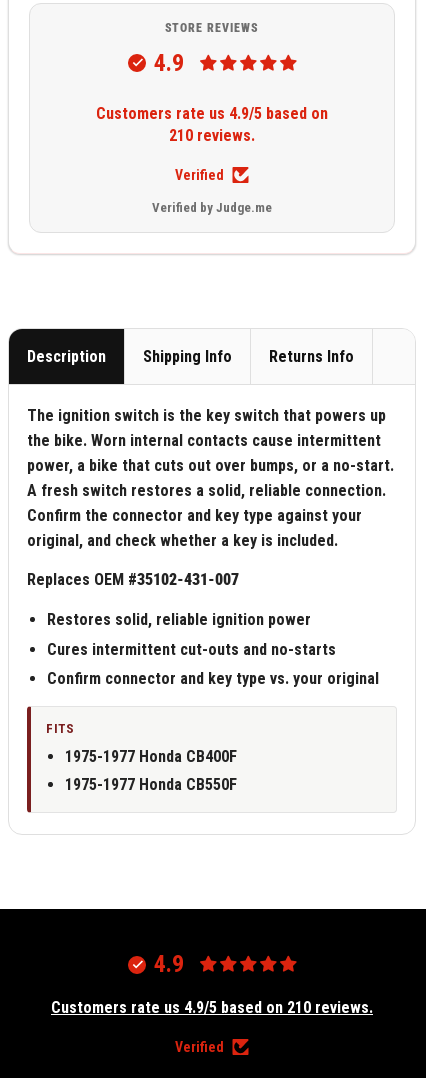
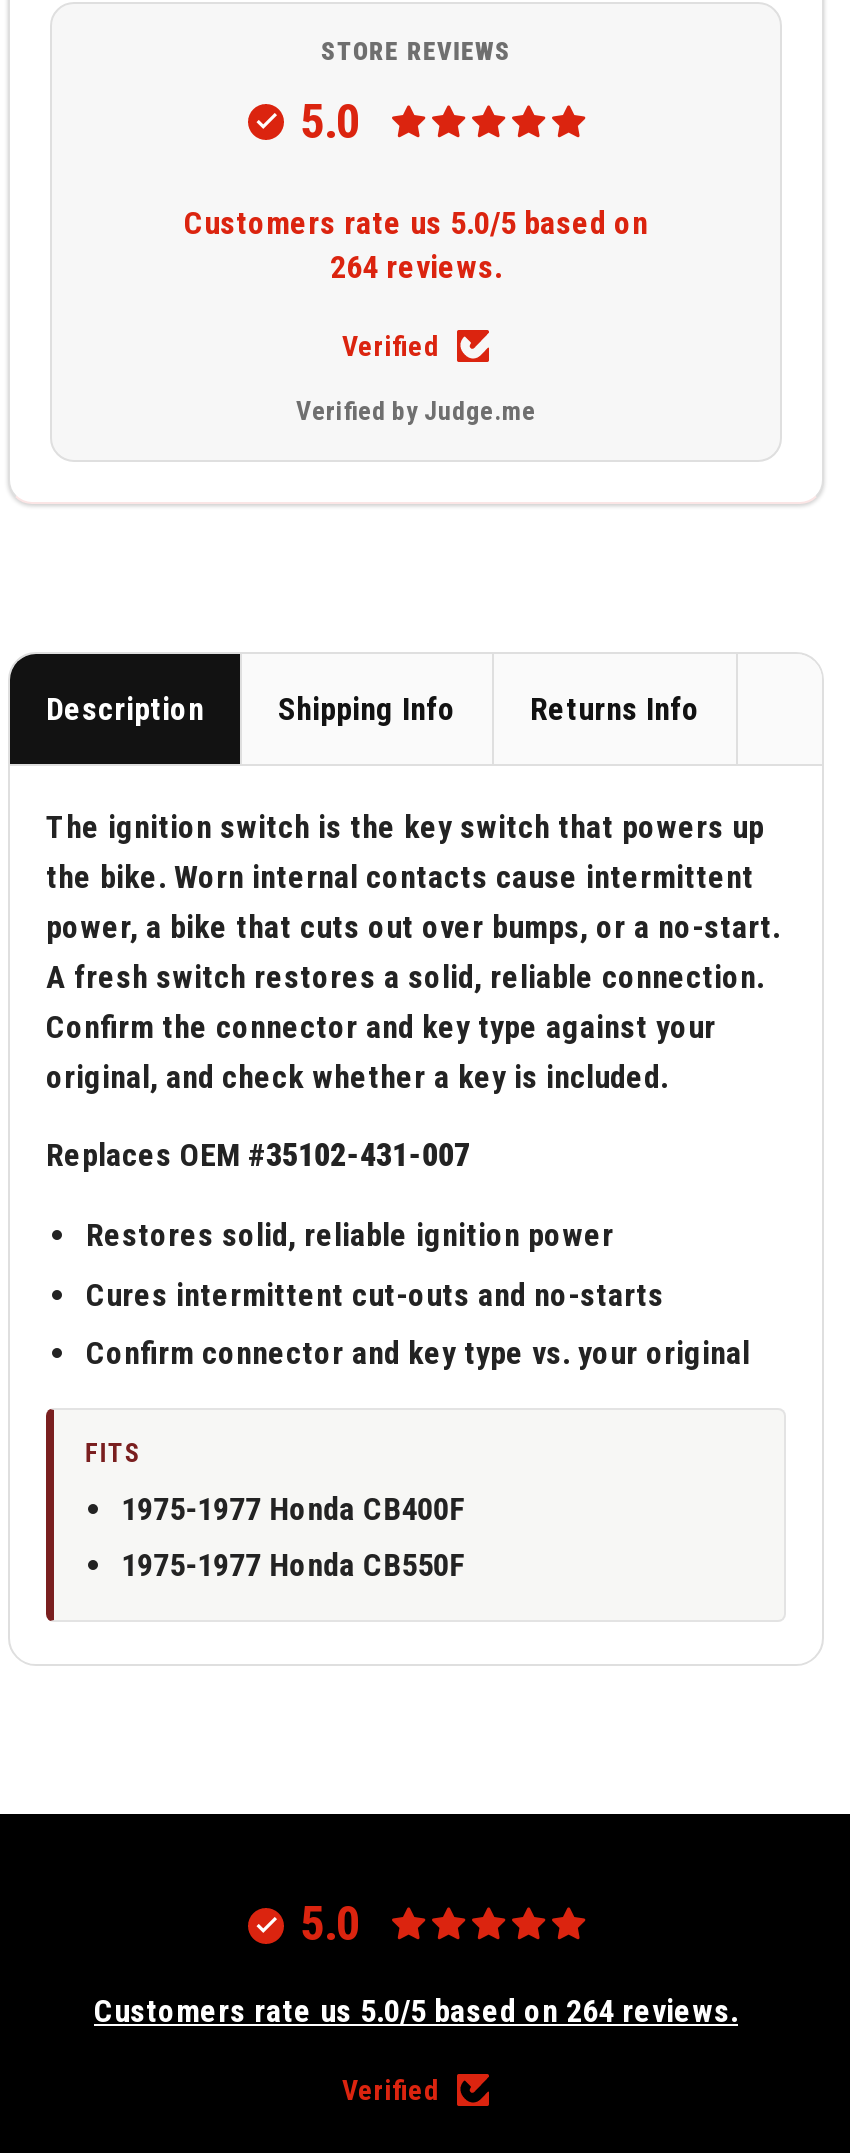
[154,48,184,76] 4.9 -> [300,93,360,149] 5.0
[96,104,328,123] Customers rate us 4.9/5 based on -> [184,204,648,242] Customers rate us 5.0/5 based on
[169,126,255,145] 210 reviews. -> [330,248,502,286] 264 reviews.
[154,950,184,978] 4.9 -> [300,1897,360,1953] 5.0
[51,998,373,1017] Customers rate us 4.9/5 based on 210 reviews. -> [94,1992,738,2030] Customers rate us 5.0/5 based on 264 reviews.

